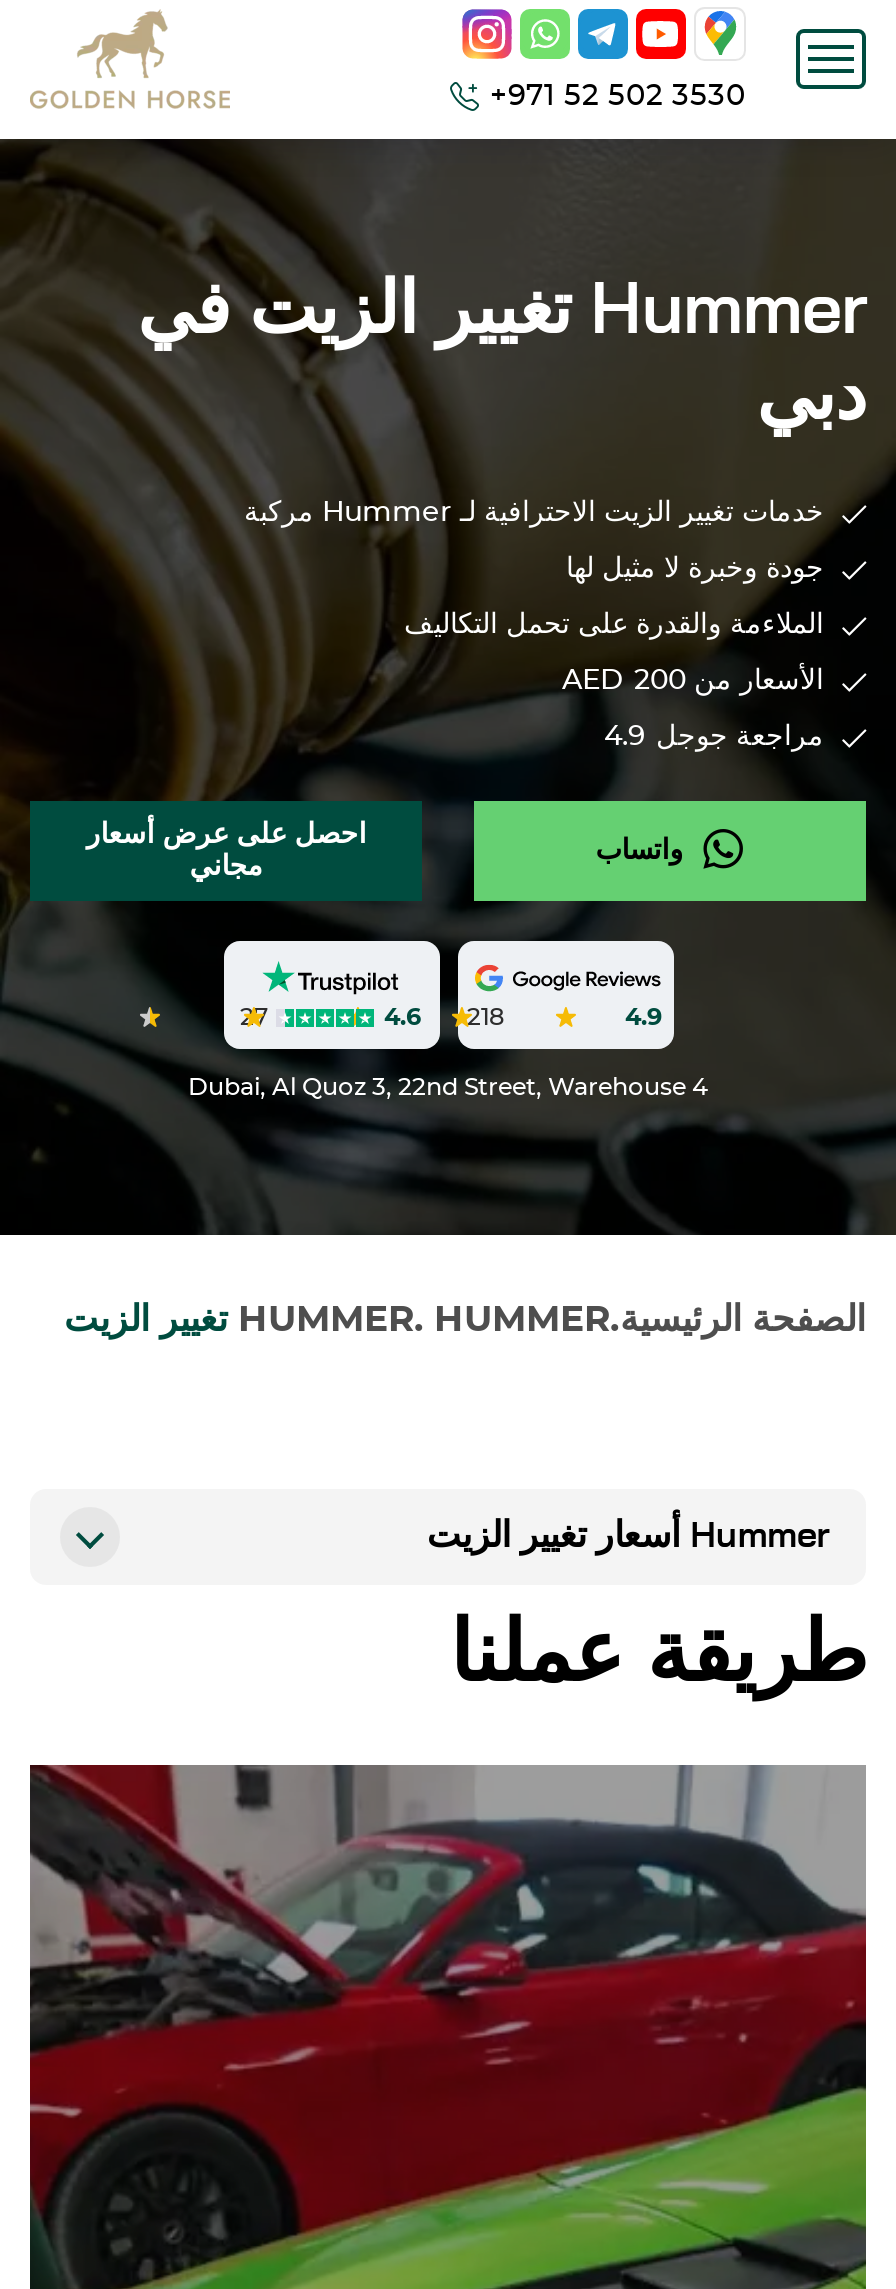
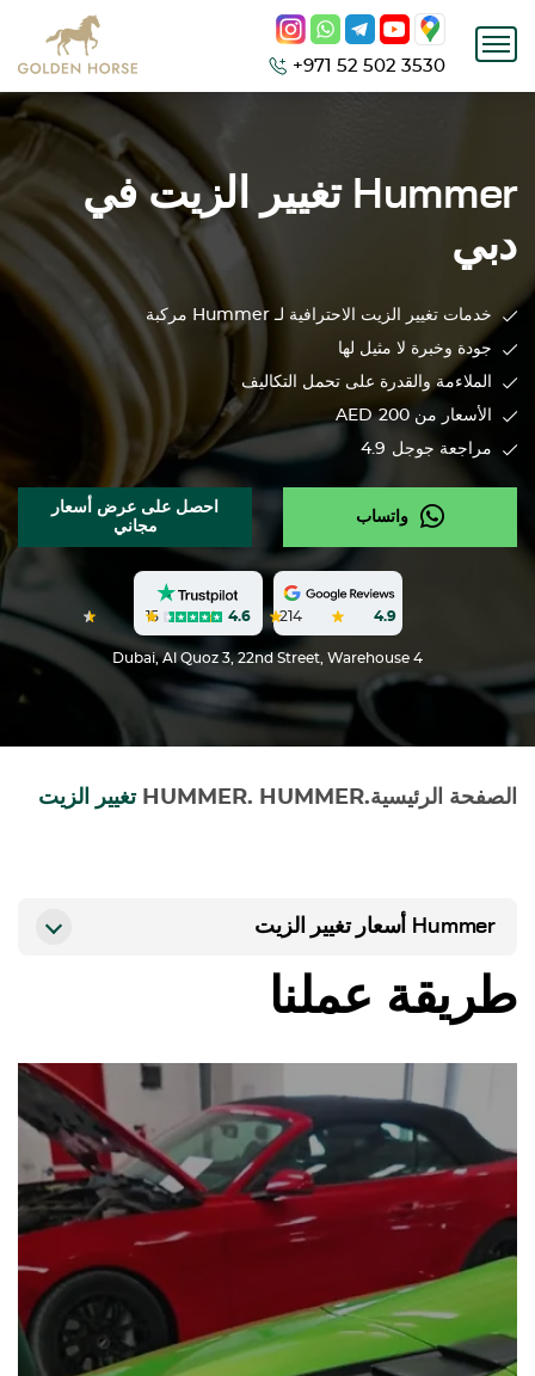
[240,1005,268,1029] 27 -> [145,609,158,623] 15
[384,1005,505,1030] 4.6 218 -> [227,609,302,624] 4.6 214

